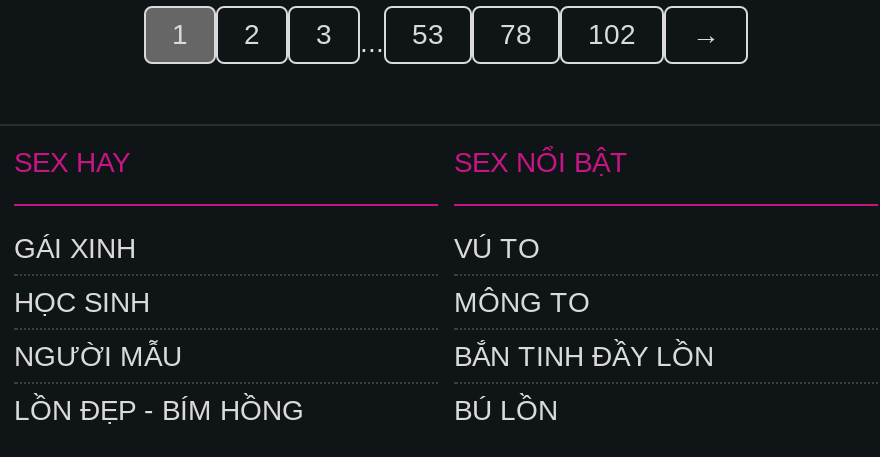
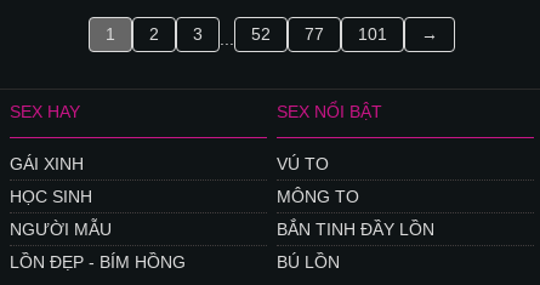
[412,18,444,50] 53 -> [251,24,271,44] 52
[500,18,532,50] 78 -> [305,24,324,44] 77
[588,18,636,50] 102 -> [358,24,387,44] 101

